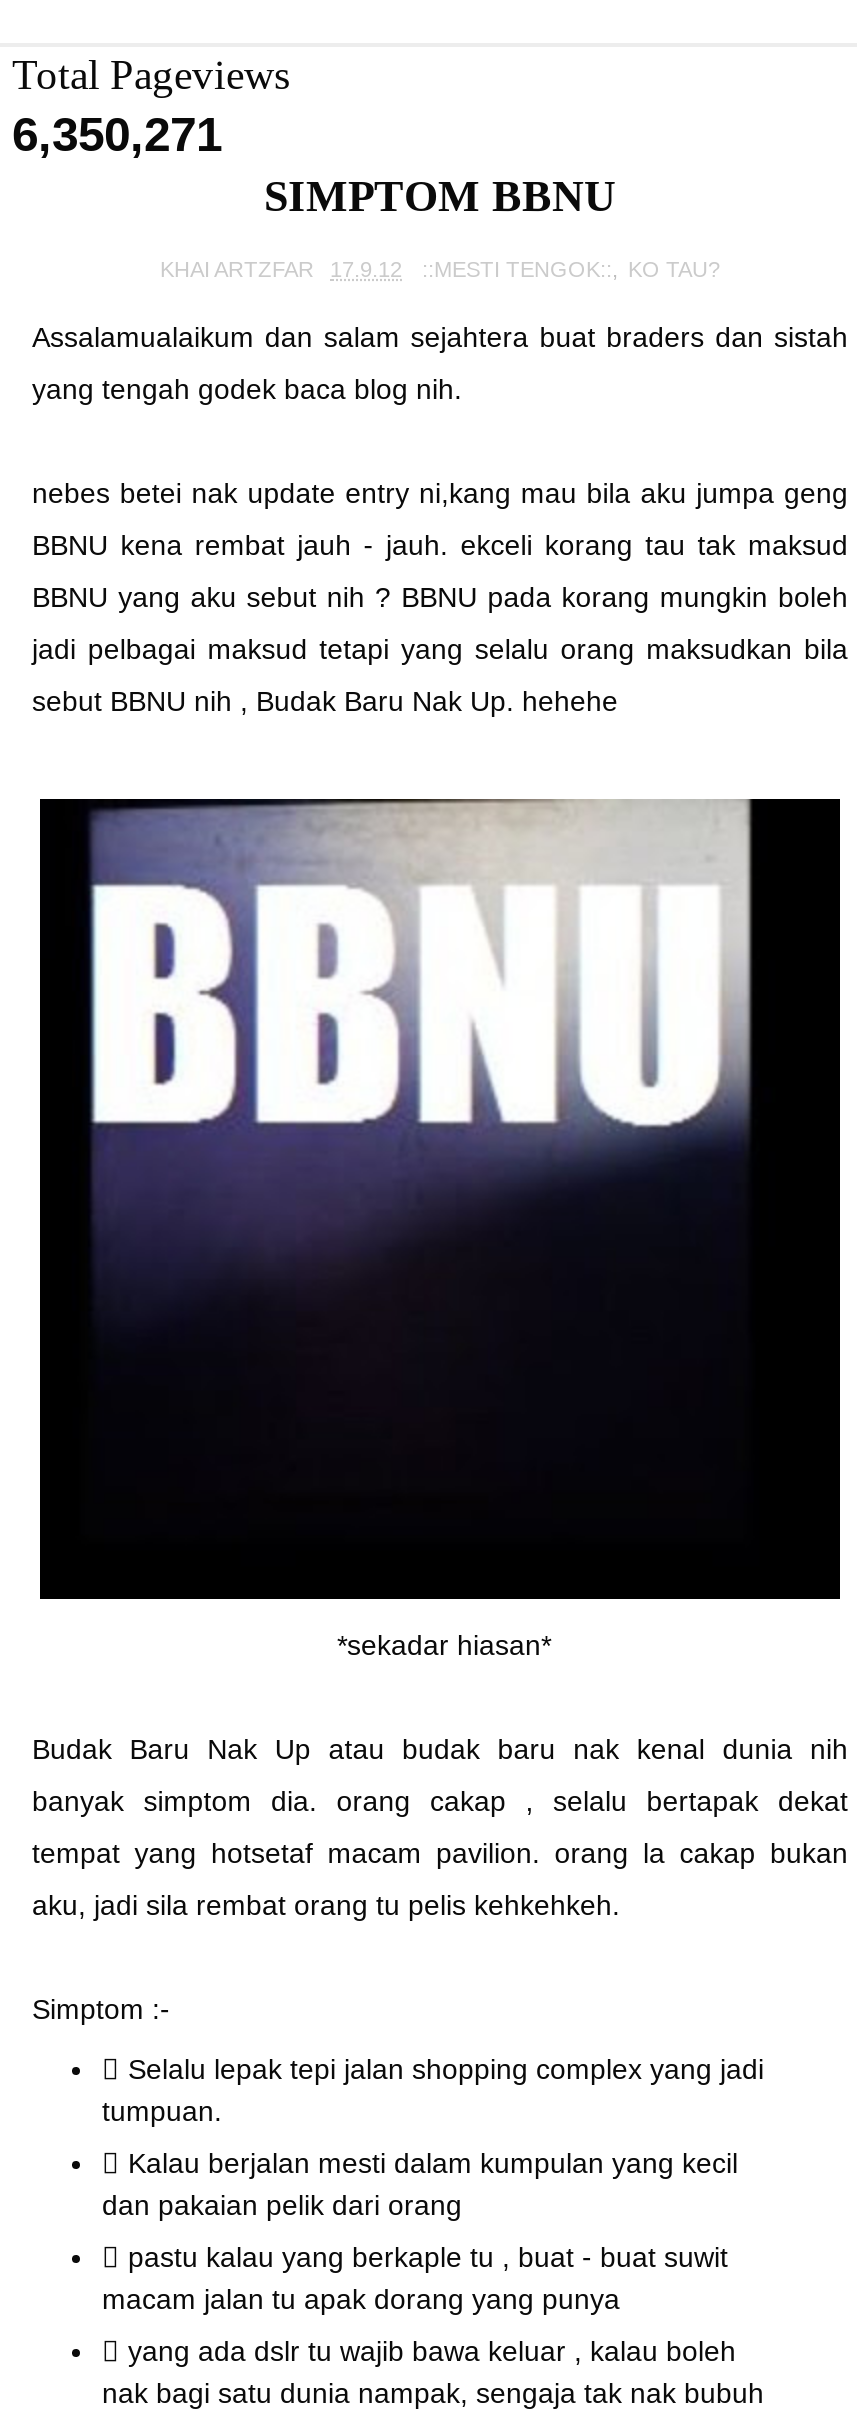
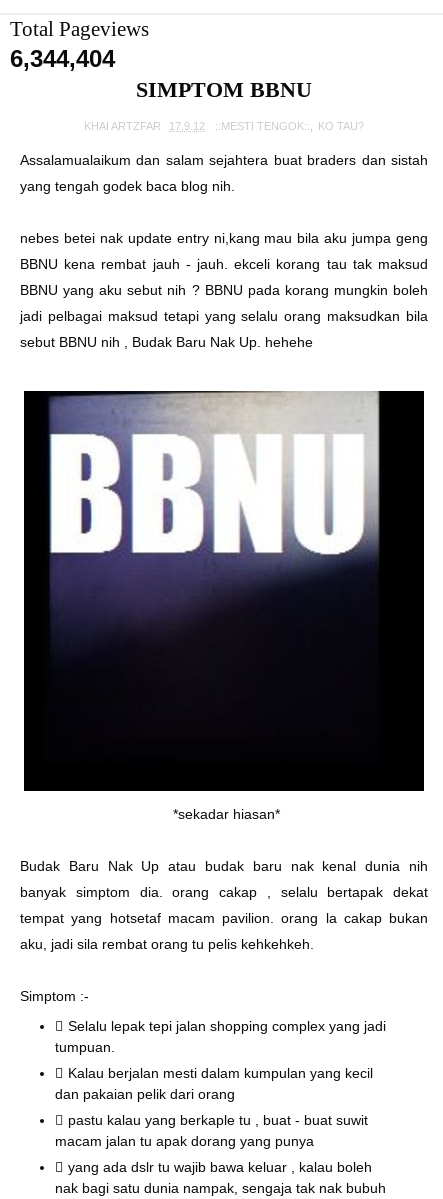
[12,107,222,161] 6,350,271 -> [10,45,115,72] 6,344,404

